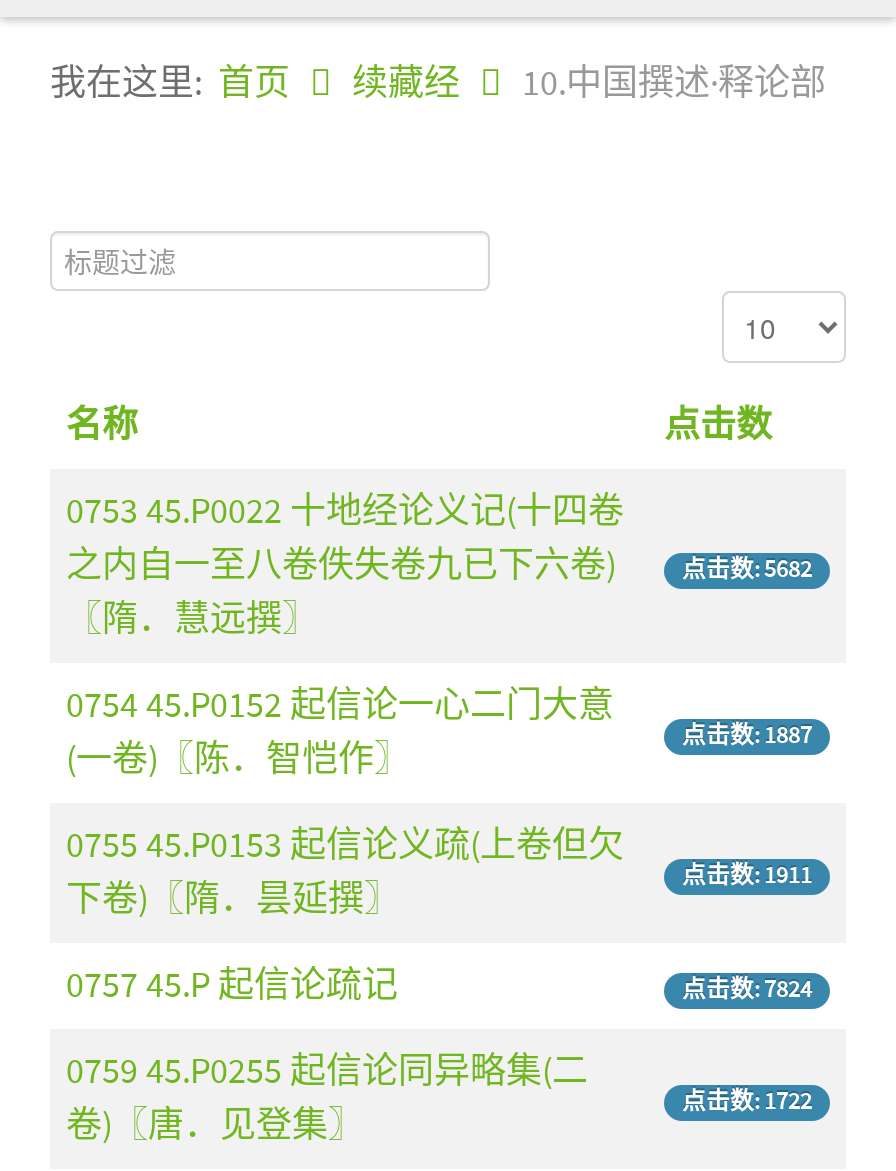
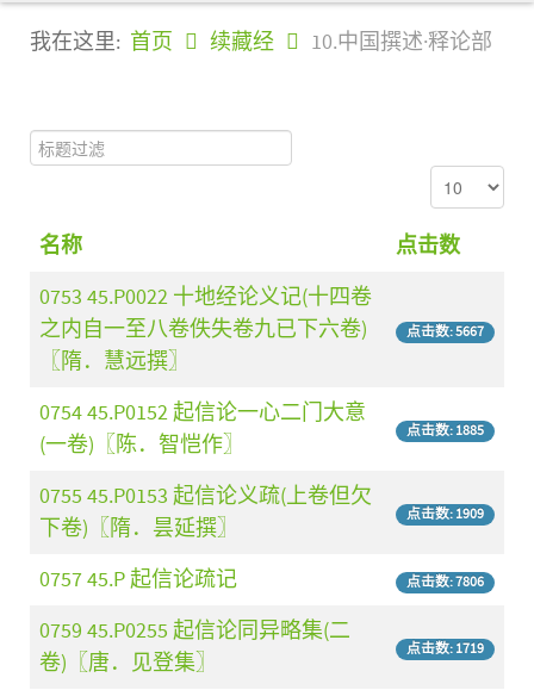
[682,555,812,585] 点击数: 5682 -> [406,323,484,341] 点击数: 5667
[682,721,812,751] 点击数: 1887 -> [406,422,484,440] 点击数: 1885
[682,861,812,891] 点击数: 1911 -> [406,505,484,523] 点击数: 1909
[682,975,812,1005] 点击数: 7824 -> [406,573,484,591] 点击数: 7806
[682,1087,812,1117] 点击数: 1722 -> [406,640,484,658] 点击数: 1719

